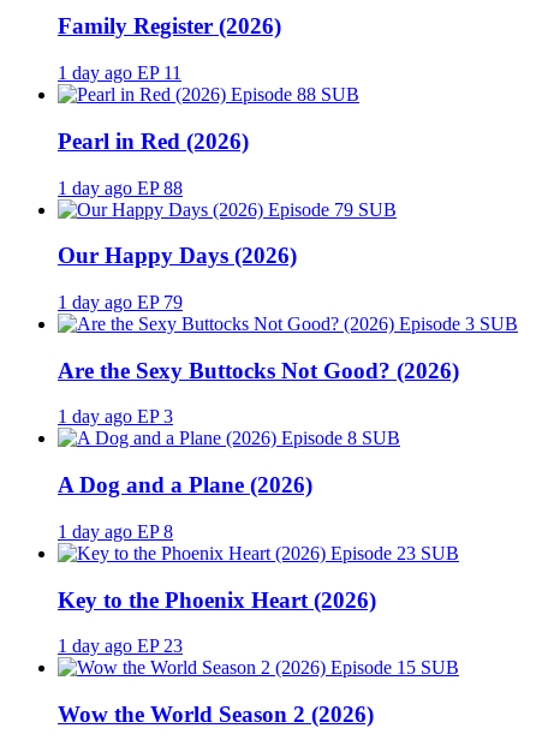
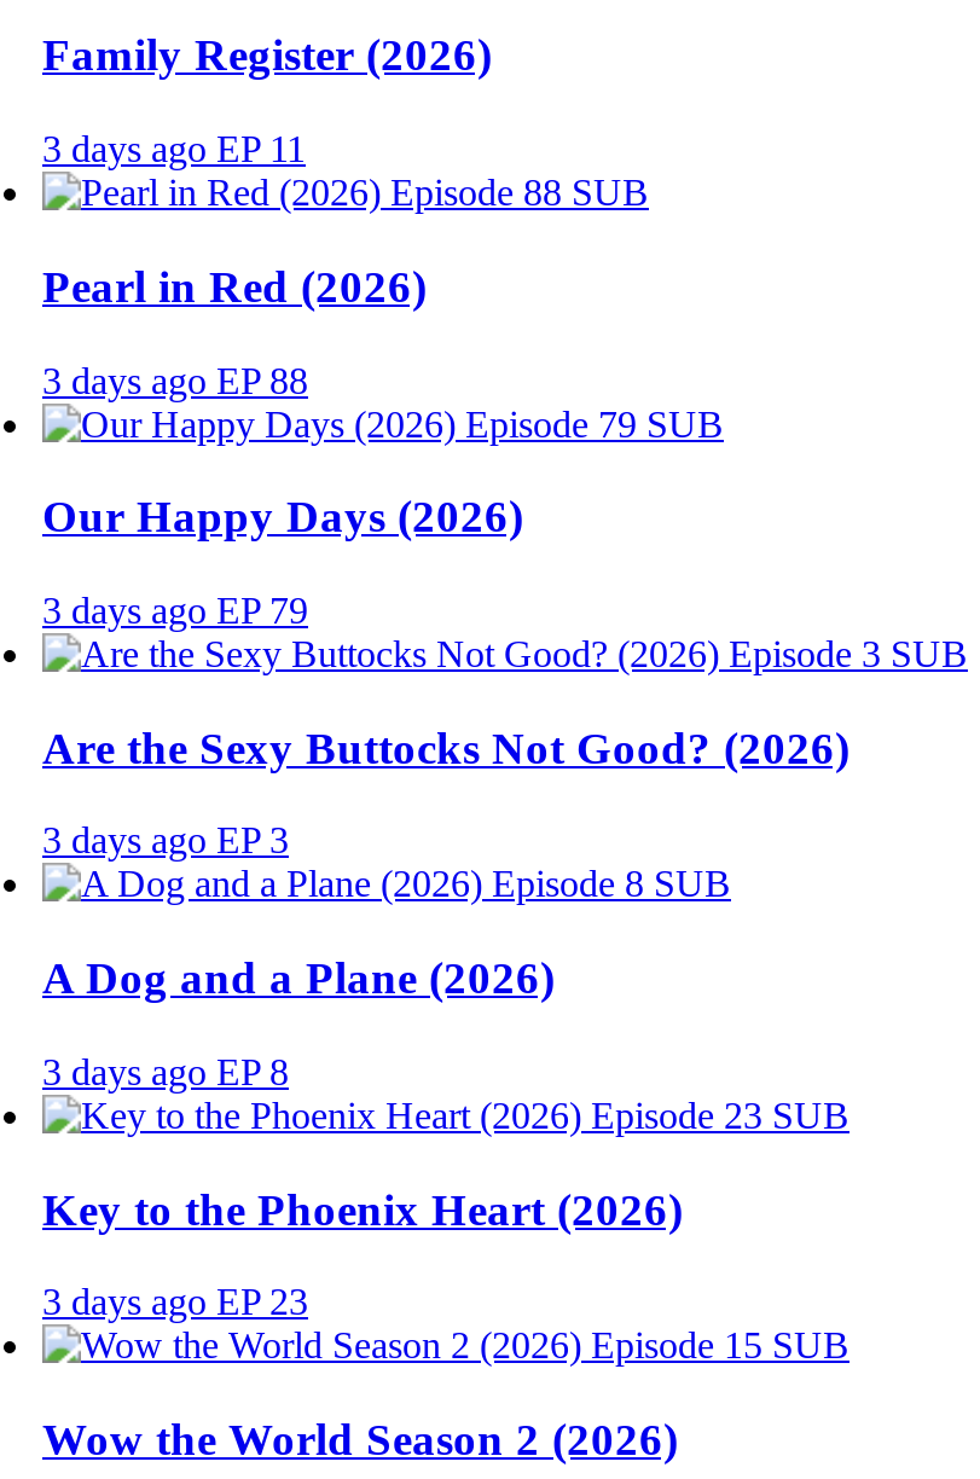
[58,63,181,83] 1 day ago EP 11 -> [42,128,306,169] 3 days ago EP 11
[58,177,183,198] 1 day ago EP 88 -> [42,359,308,400] 3 days ago EP 88
[58,292,183,312] 1 day ago EP 79 -> [42,589,308,631] 3 days ago EP 79
[58,407,173,427] 1 day ago EP 3 -> [42,820,289,861] 3 days ago EP 3
[58,521,173,542] 1 day ago EP 8 -> [42,1051,289,1092] 3 days ago EP 8
[58,636,183,656] 1 day ago EP 23 -> [42,1281,308,1322] 3 days ago EP 23

